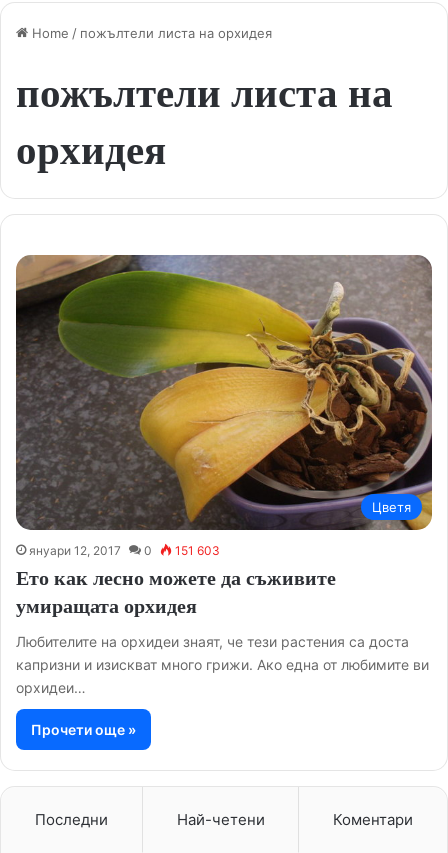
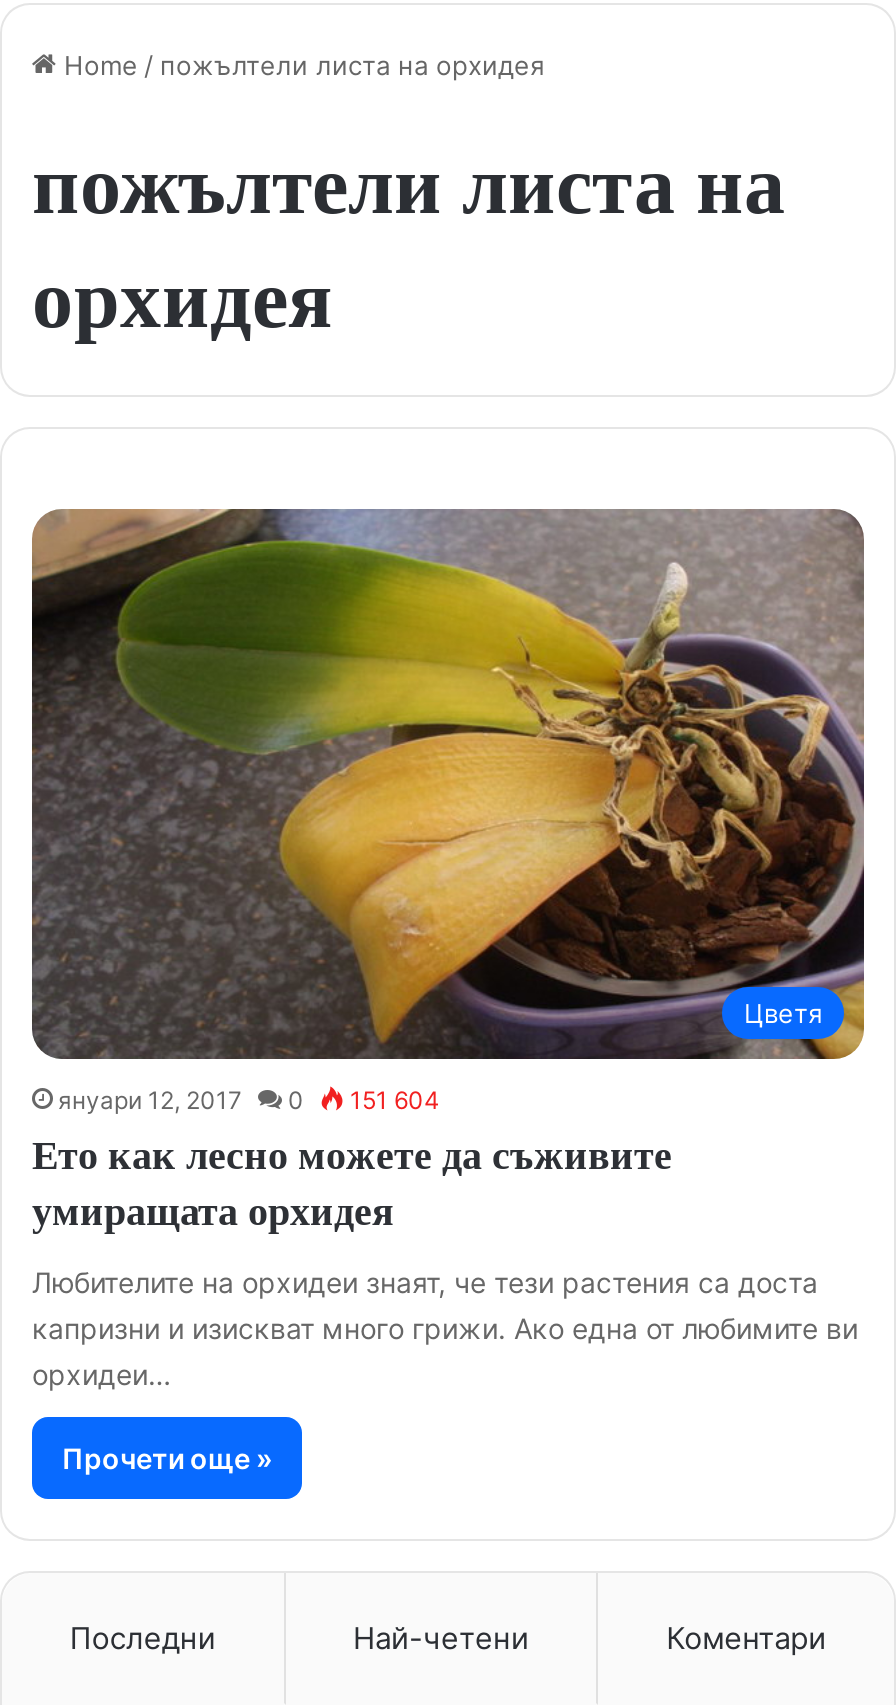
[29,543,220,558] януари 12, 2017 0 151 603 -> [58,1085,440,1115] януари 12, 2017 0 151 604

